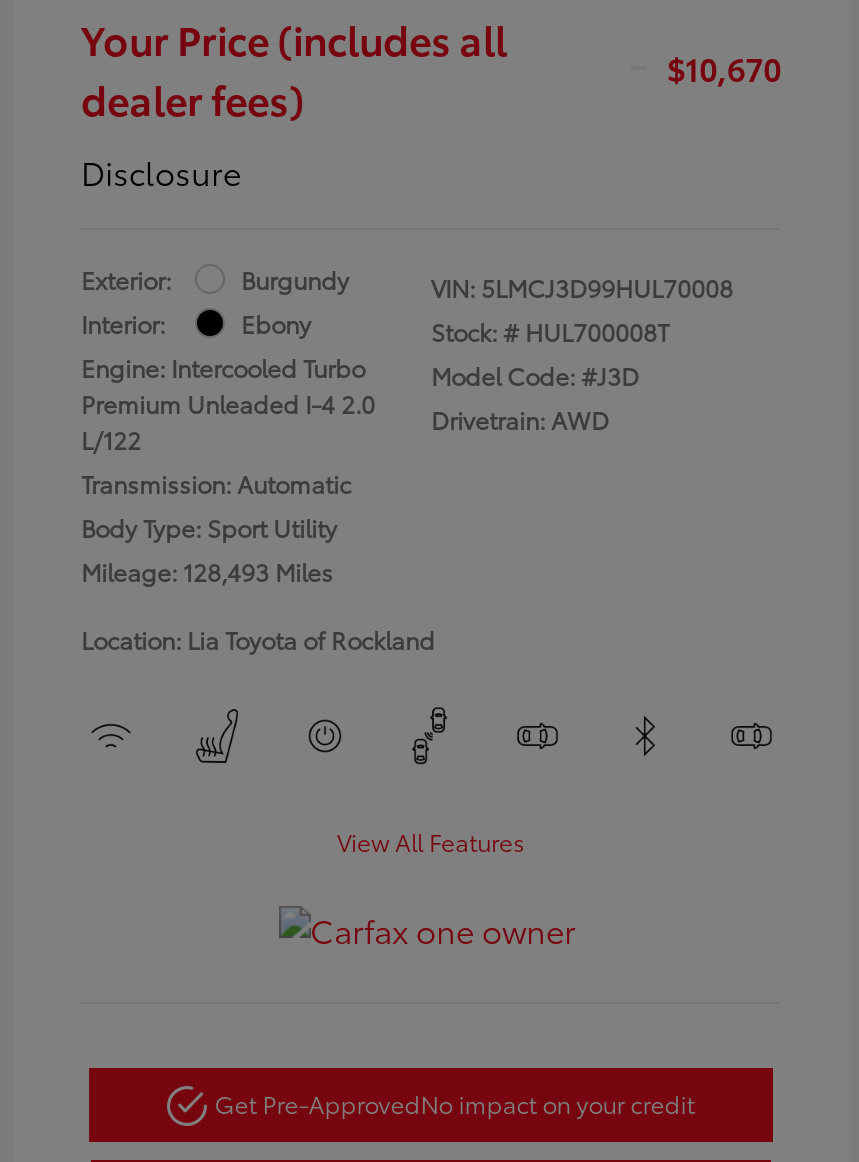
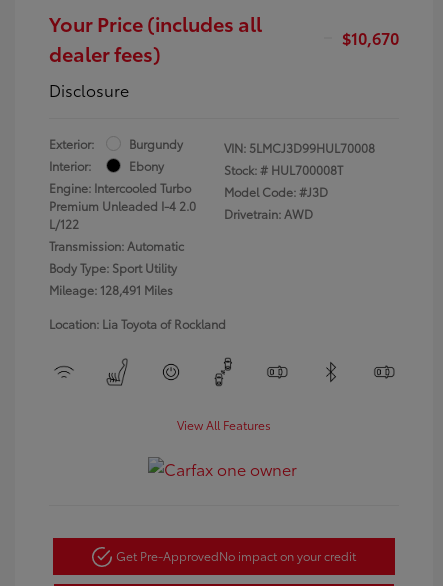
[81,554,333,588] Mileage: 128,493 Miles -> [49,281,173,298] Mileage: 128,491 Miles

